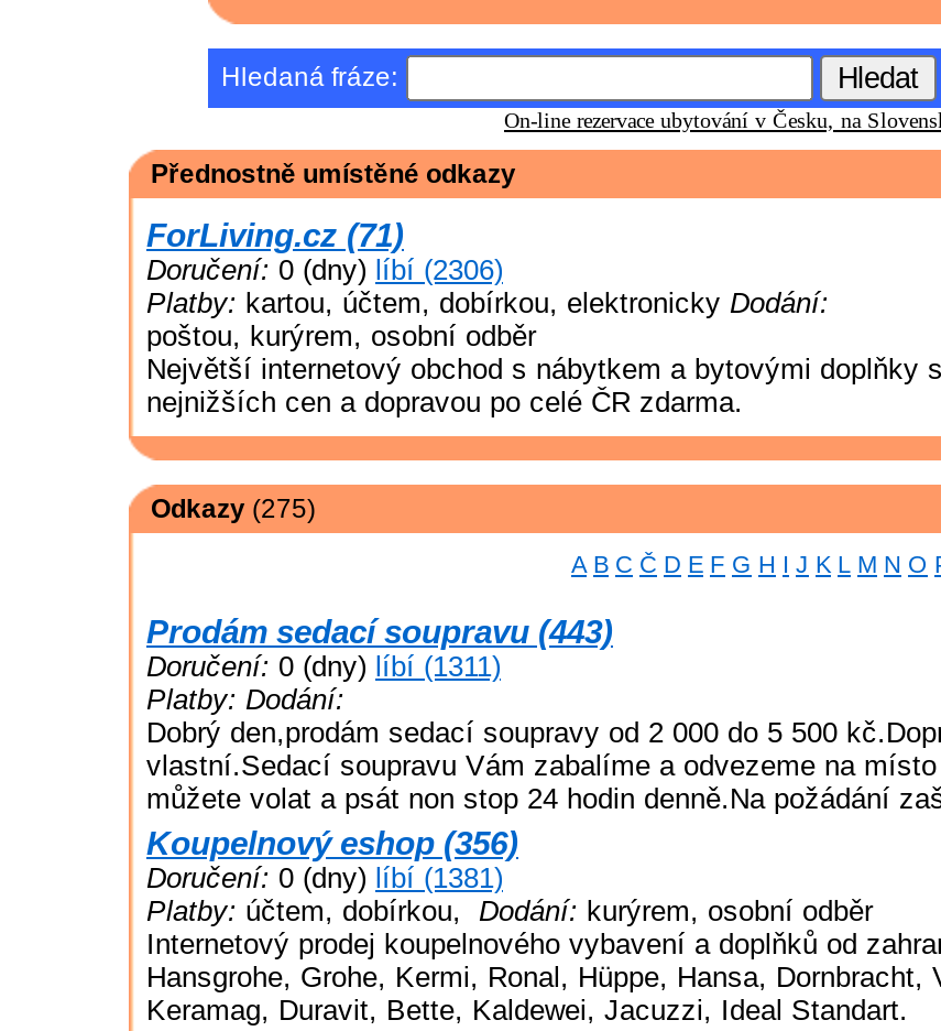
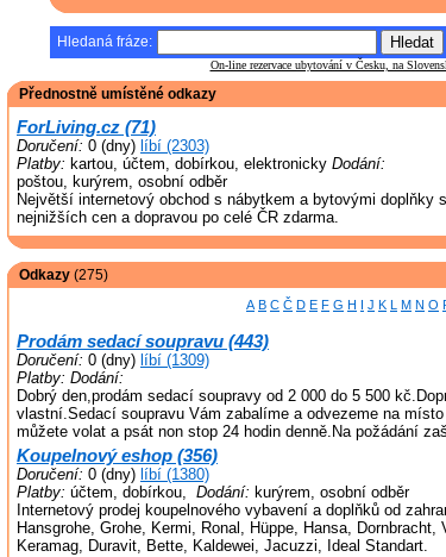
[146,253,503,286] Doručení: 0 (dny) líbí (2306) -> [17,137,209,155] Doručení: 0 (dny) líbí (2303)
[146,650,501,683] Doručení: 0 (dny) líbí (1311) -> [17,351,209,369] Doručení: 0 (dny) líbí (1309)
[146,861,503,894] Doručení: 0 (dny) líbí (1381) -> [17,465,209,483] Doručení: 0 (dny) líbí (1380)

